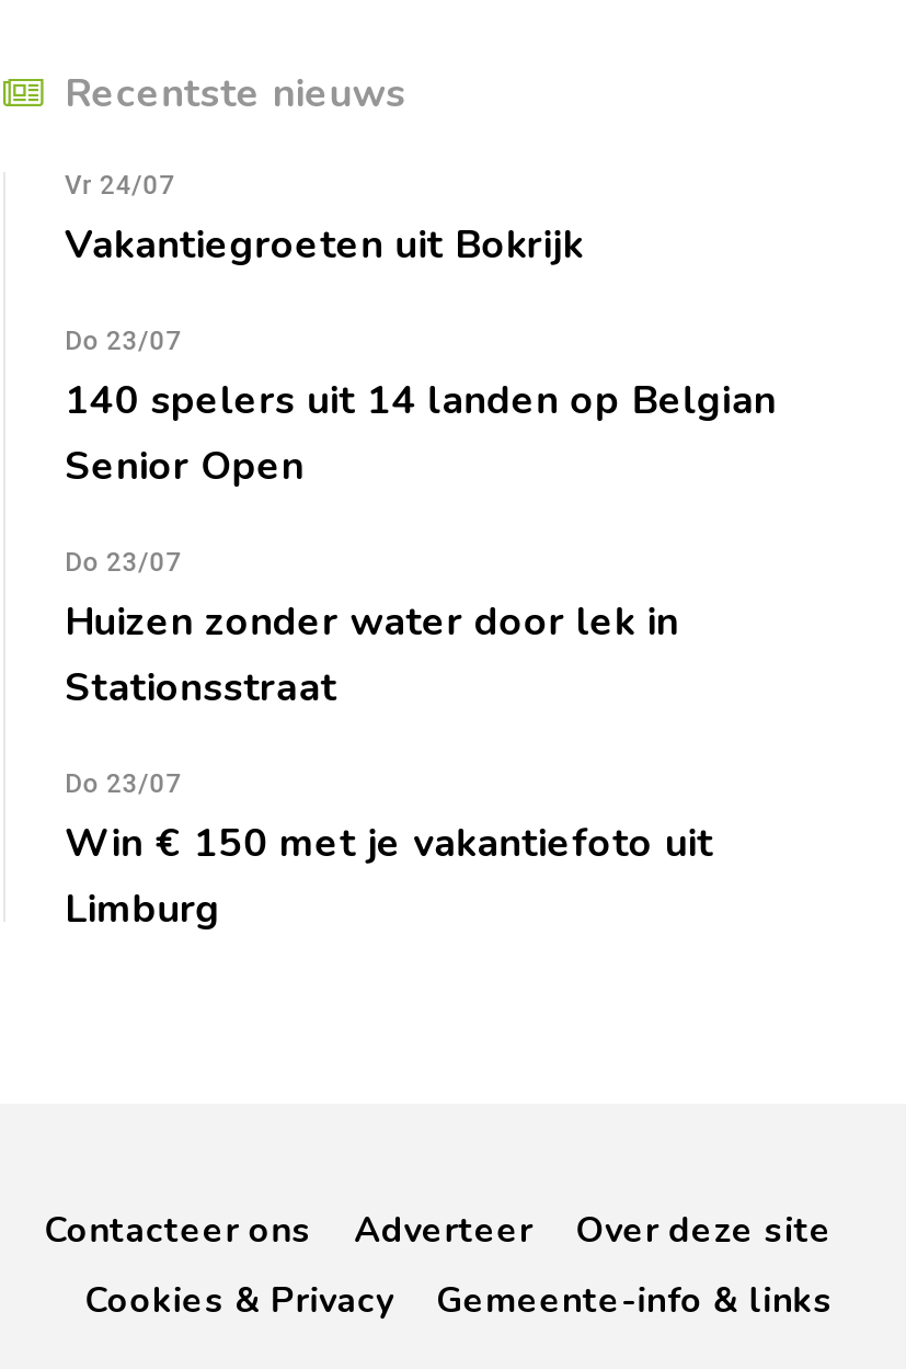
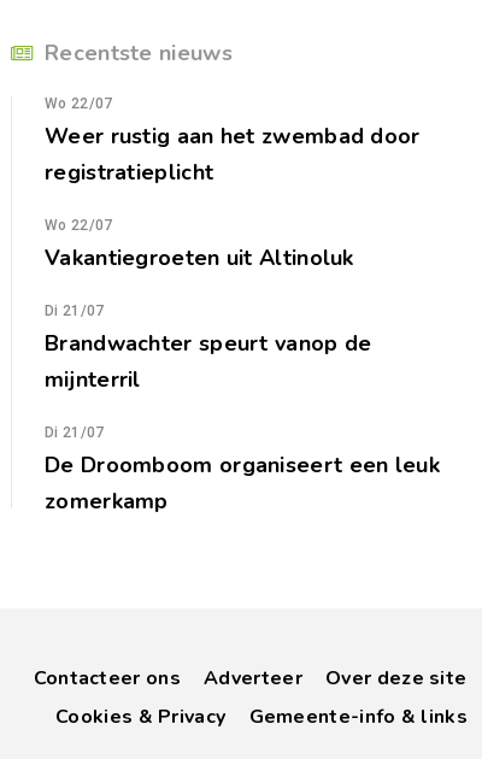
[65,170,583,271] Vr 24/07 | Vakantiegroeten uit Bokrijk -> [45,95,420,187] Wo 22/07 | Weer rustig aan het zwembad door | registratieplicht
[65,326,776,492] Do 23/07 | 140 spelers uit 14 landen op Belgian | Senior Open -> [45,217,354,272] Wo 22/07 | Vakantiegroeten uit Altinoluk
[65,547,679,714] Do 23/07 | Huizen zonder water door lek in | Stationsstraat -> [45,302,372,394] Di 21/07 | Brandwachter speurt vanop de | mijnterril
[65,768,713,935] Do 23/07 | Win € 150 met je vakantiefoto uit | Limburg -> [45,424,440,516] Di 21/07 | De Droomboom organiseert een leuk | zomerkamp

